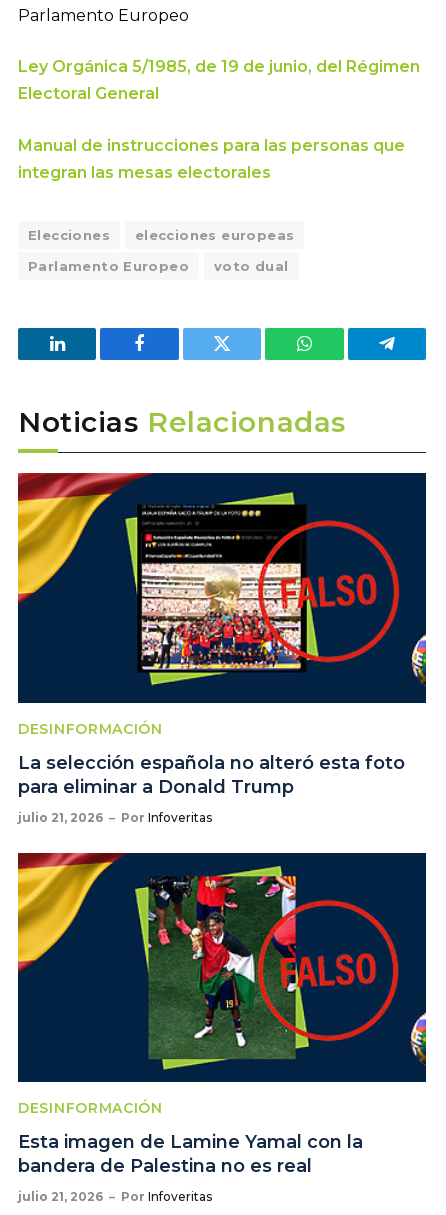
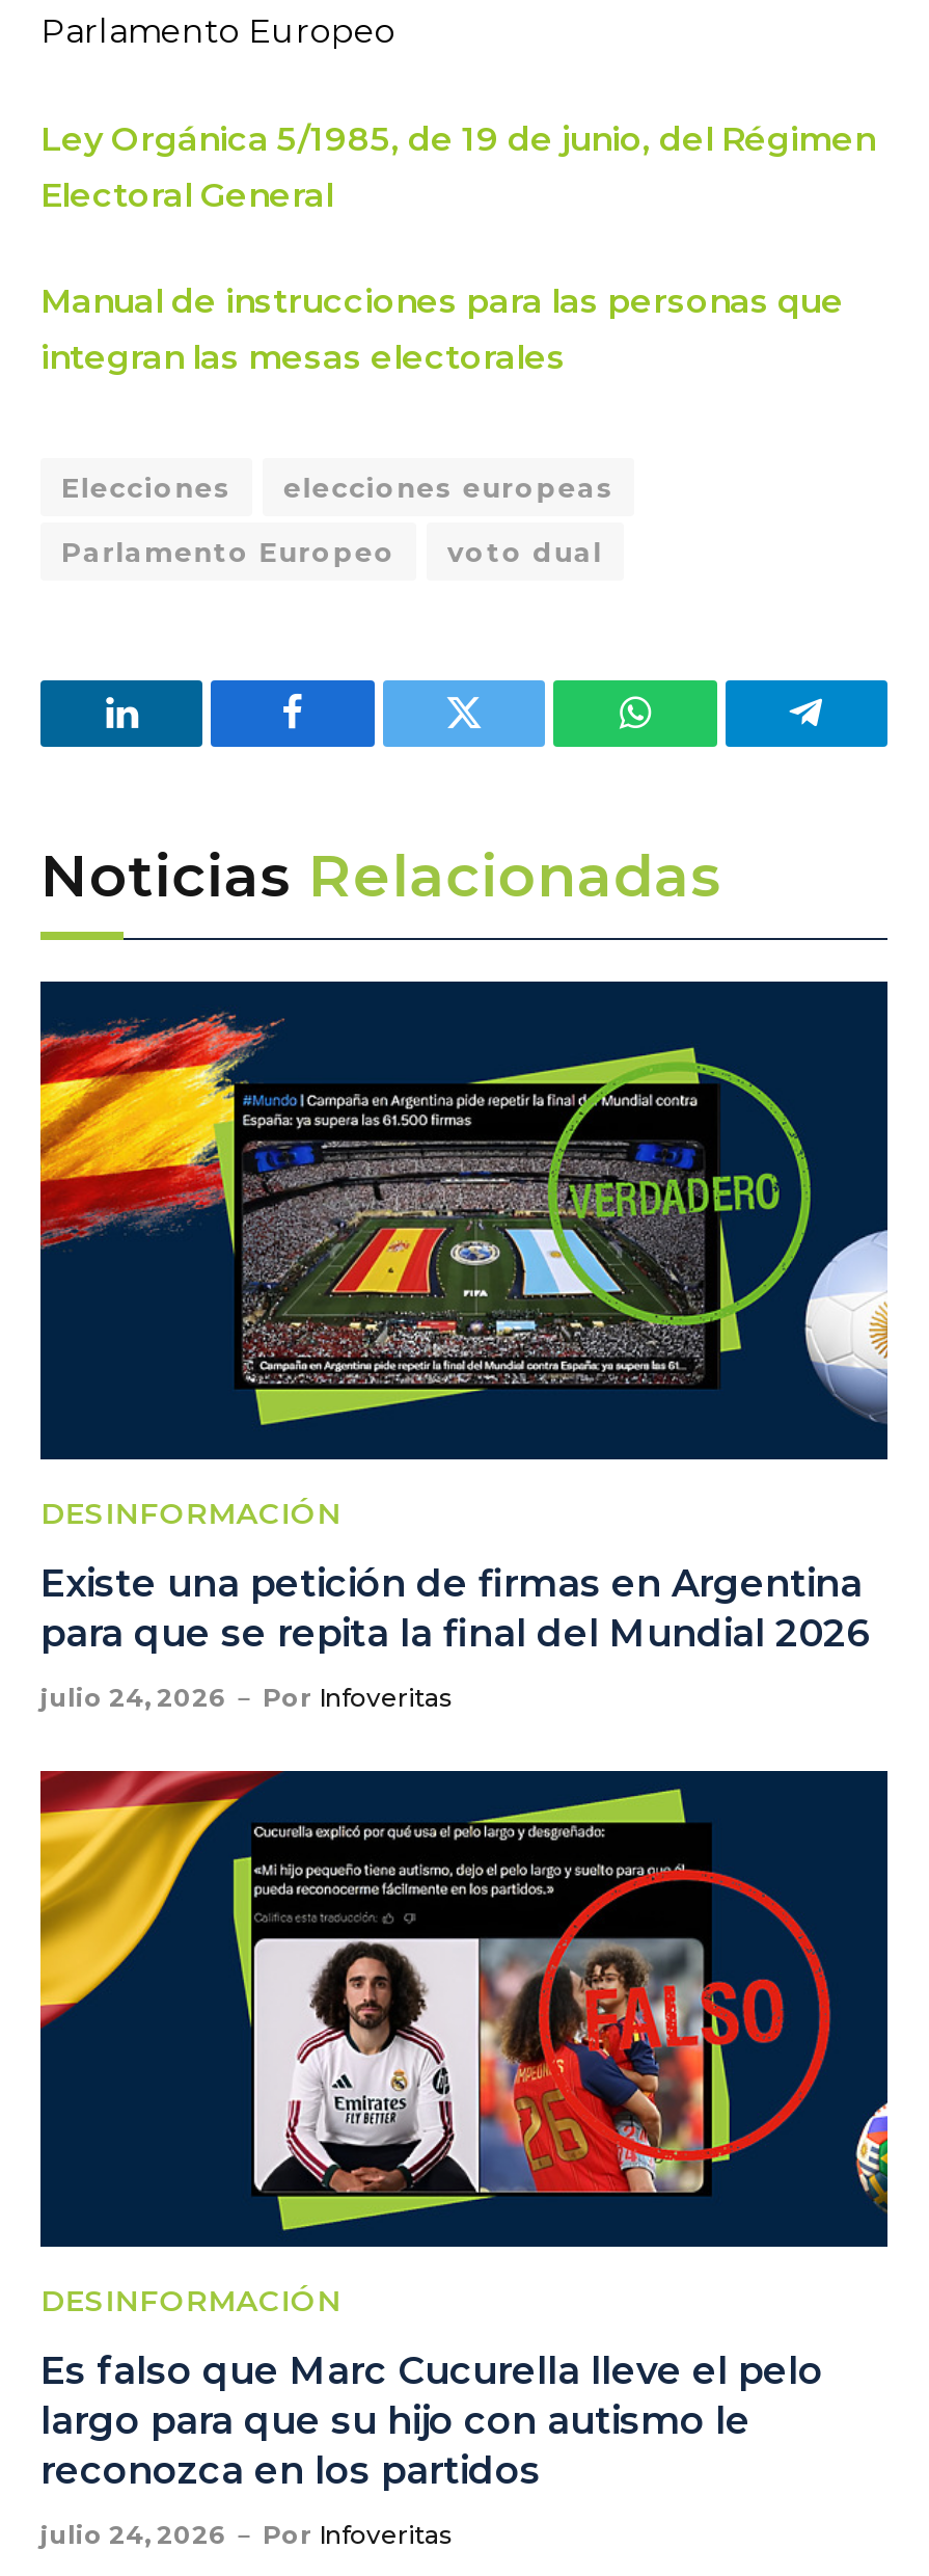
[17,472,427,686] [image] -> [38,980,890,1426] [image]
[18,751,405,797] La selección española no alteró esta foto | para eliminar a Donald Trump -> [40,1560,871,1656] Existe una petición de firmas en Argentina | para que se repita la final del Mundial 2026
[18,809,212,824] julio 21, 2026 Por Infoveritas -> [40,1681,452,1712] julio 24, 2026 Por Infoveritas
[17,853,350,1074] [image] -> [38,1771,732,2232] [image]
[18,1131,363,1177] Esta imagen de Lamine Yamal con la | bandera de Palestina no es real -> [40,2349,823,2494] Es falso que Marc Cucurella lleve el pelo | largo para que su hijo con autismo le | reconozca en los partidos
[18,1189,212,1204] julio 21, 2026 Por Infoveritas -> [40,2519,452,2550] julio 24, 2026 Por Infoveritas

